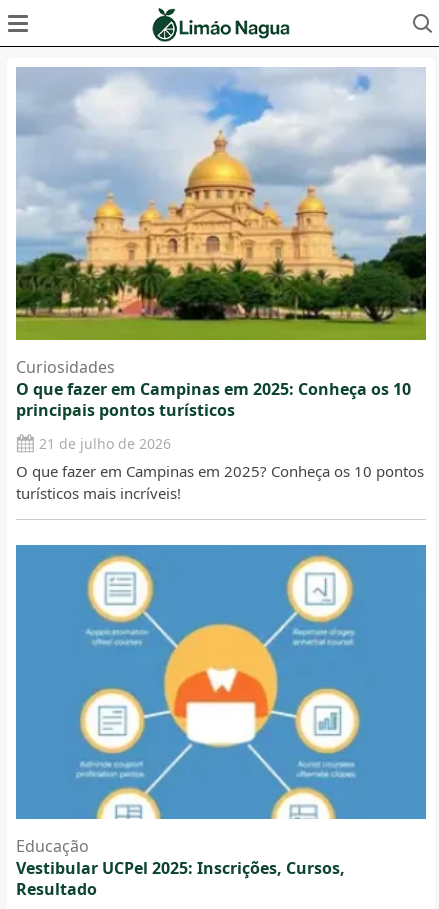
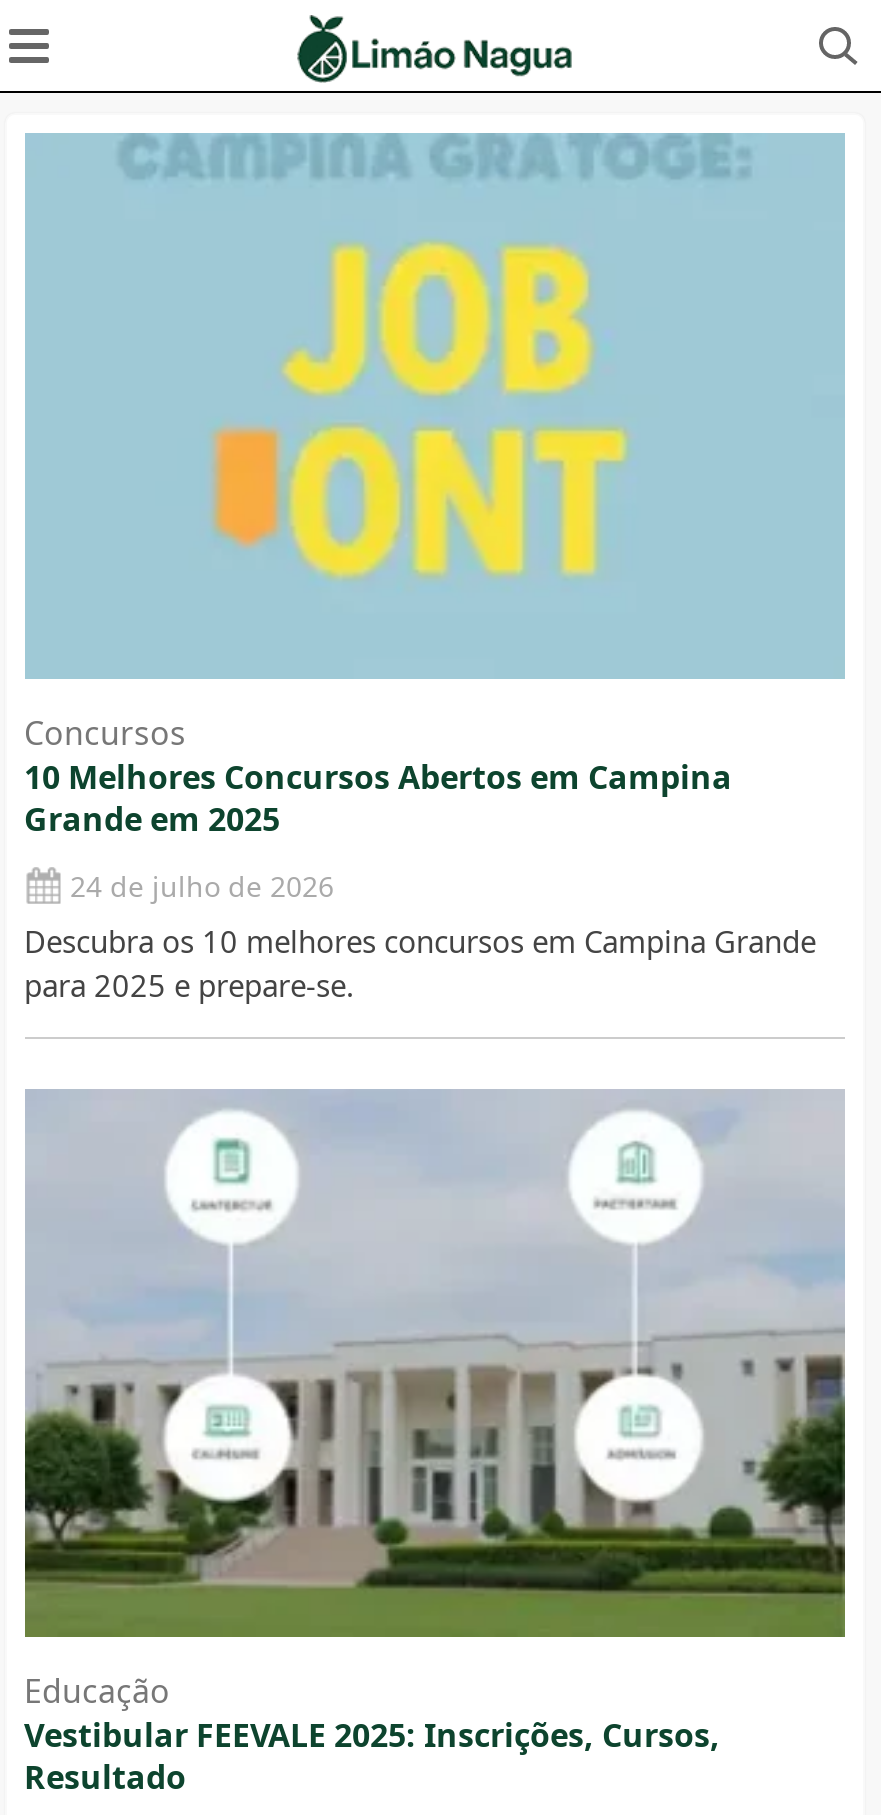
[15,68,427,421] [image] | Curiosidades | O que fazer em Campinas em 2025: Conheça os 10 | principais pontos turísticos -> [24,133,845,842] [image] | Concursos | 10 Melhores Concursos Abertos em Campina | Grande em 2025
[15,434,423,503] 21 de julho de 2026 | O que fazer em Campinas em 2025? Conheça os 10 pontos | turísticos mais incríveis! -> [24,868,816,1006] 24 de julho de 2026 | Descubra os 10 melhores concursos em Campina Grande | para 2025 e prepare-se.
[15,545,427,879] [image] | Vestibular UCPel 2025: Inscrições, Cursos, -> [23,1091,847,1758] [image] | Vestibular FEEVALE 2025: Inscrições, Cursos,

